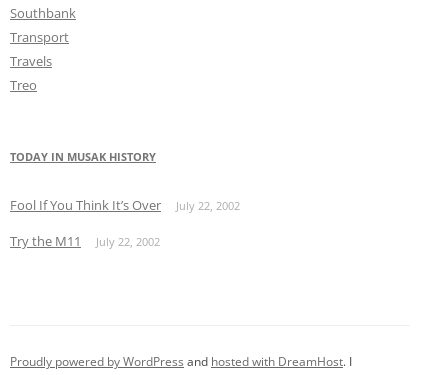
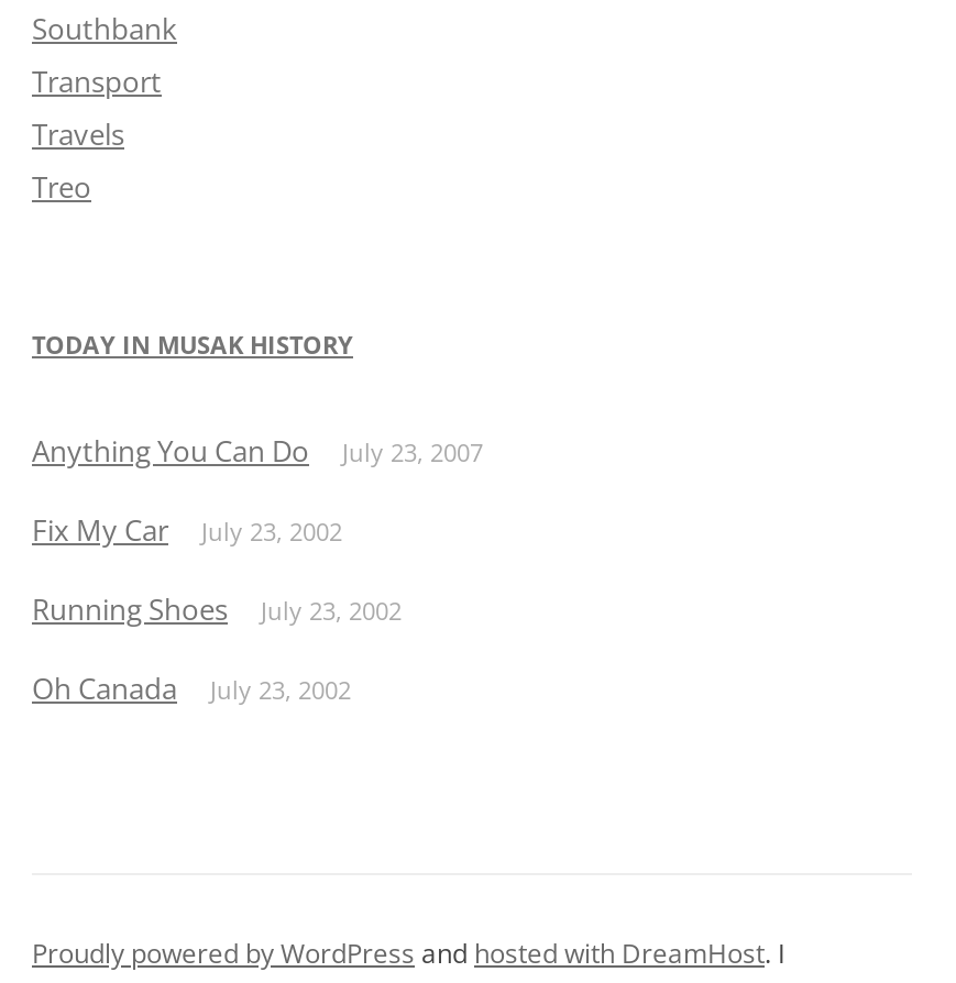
[10,196,240,250] Fool If You Think It’s Over | July 22, 2002 | Try the M11 | July 22, 2002 -> [32,431,483,708] Anything You Can Do | July 23, 2007 | Fix My Car | July 23, 2002 | Running Shoes | July 23, 2002 | Oh Canada | July 23, 2002

